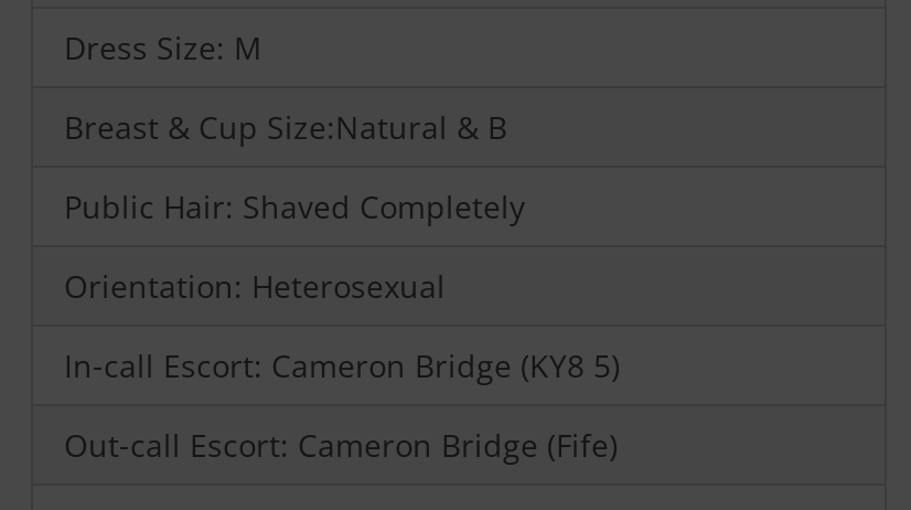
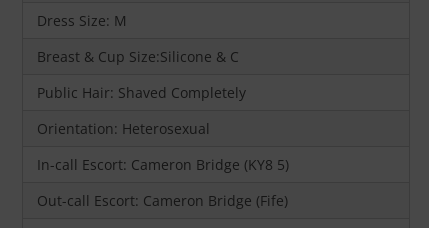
[64,106,507,148] Breast & Cup Size:Natural & B -> [37,47,239,66] Breast & Cup Size:Silicone & C

